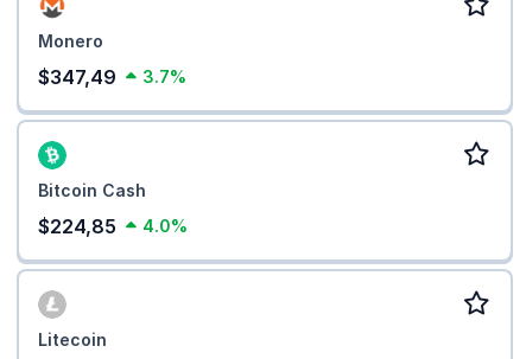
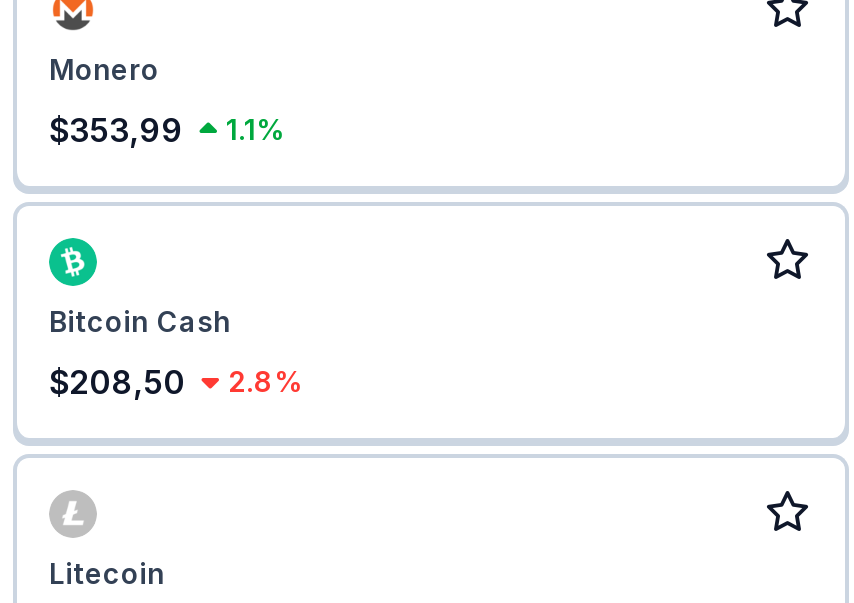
[38,65,116,89] $347,49 -> [49,110,183,150] $353,99
[142,66,186,86] 3.7% -> [226,112,284,146] 1.1%
[38,214,116,238] $224,85 -> [49,362,185,402] $208,50
[142,215,187,236] 4.0% -> [228,364,302,398] 2.8%

